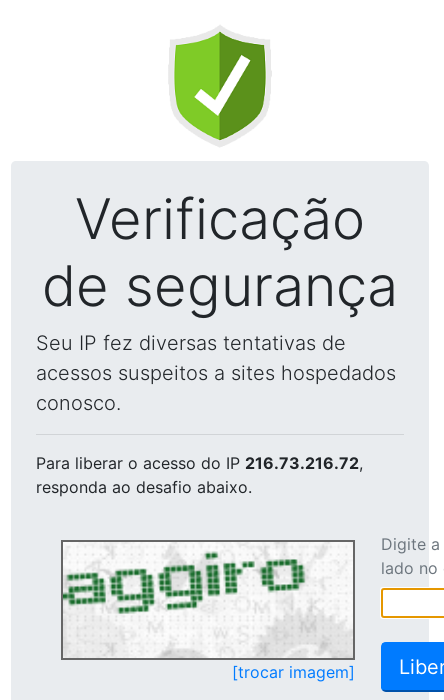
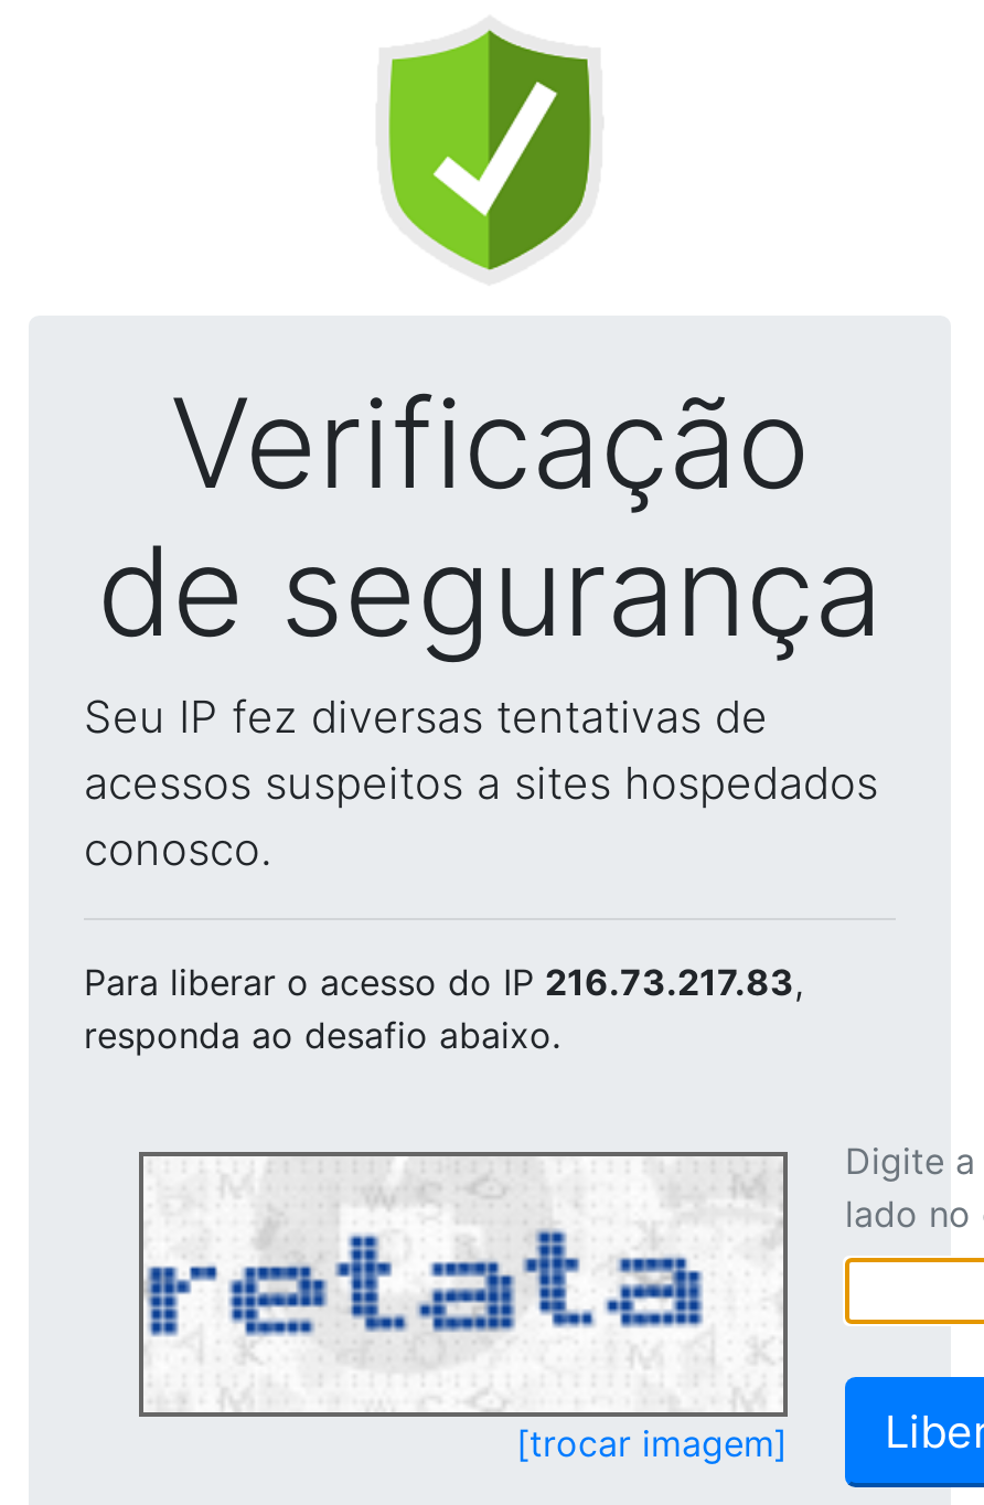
[36,453,363,473] Para liberar o acesso do IP 216.73.216.72, -> [84,960,803,1004] Para liberar o acesso do IP 216.73.217.83,
[62,551,345,655] [image] -> [143,1163,766,1408] [image]

